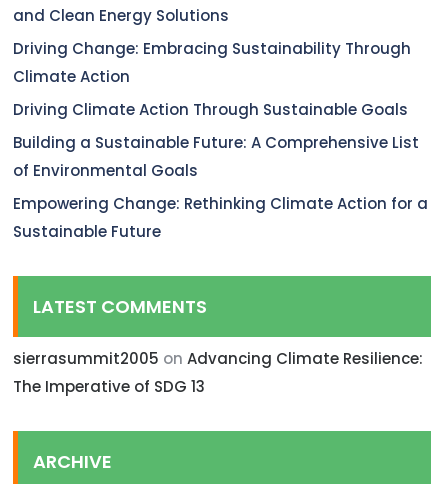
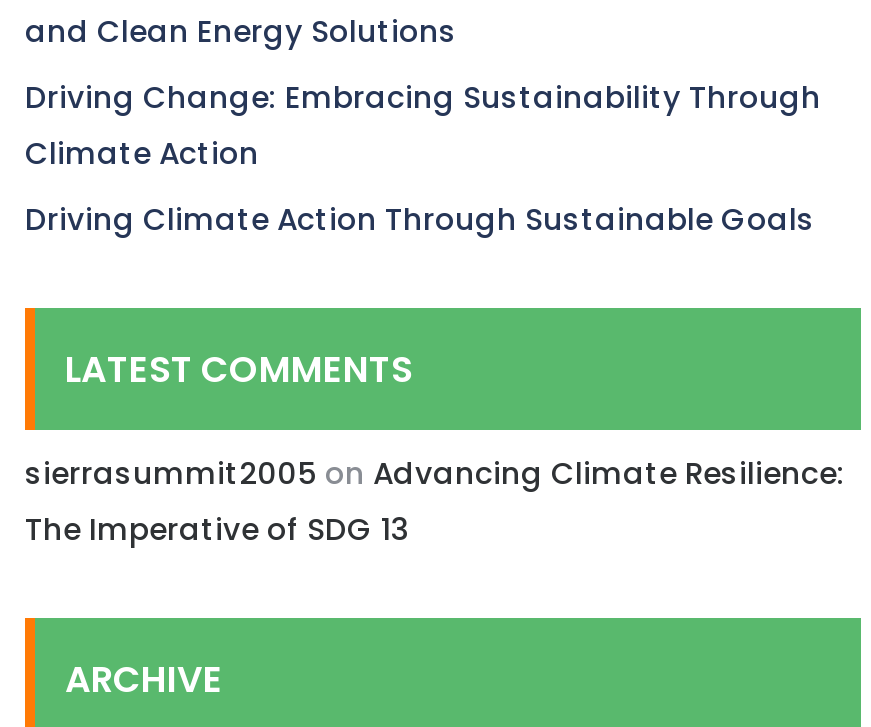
[13,132,428,242] Building a Sustainable Future: A Comprehensive List | of Environmental Goals | Empowering Change: Rethinking Climate Action for a | Sustainable Future -> none

